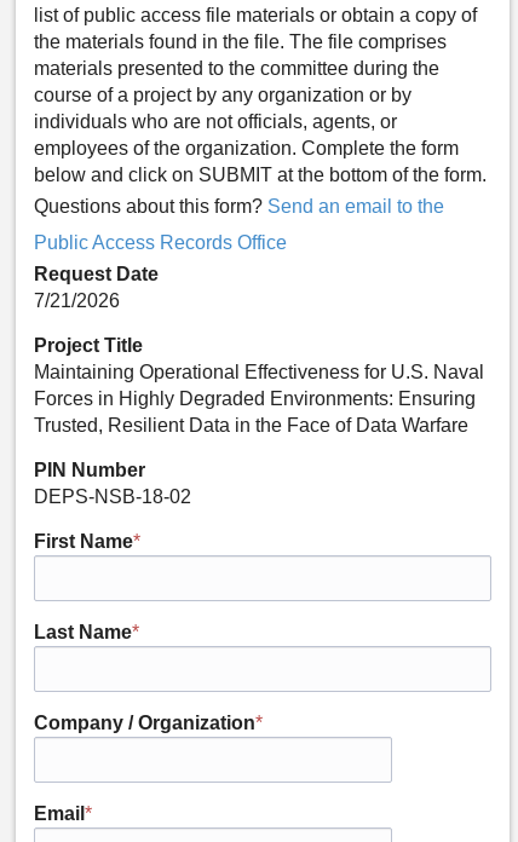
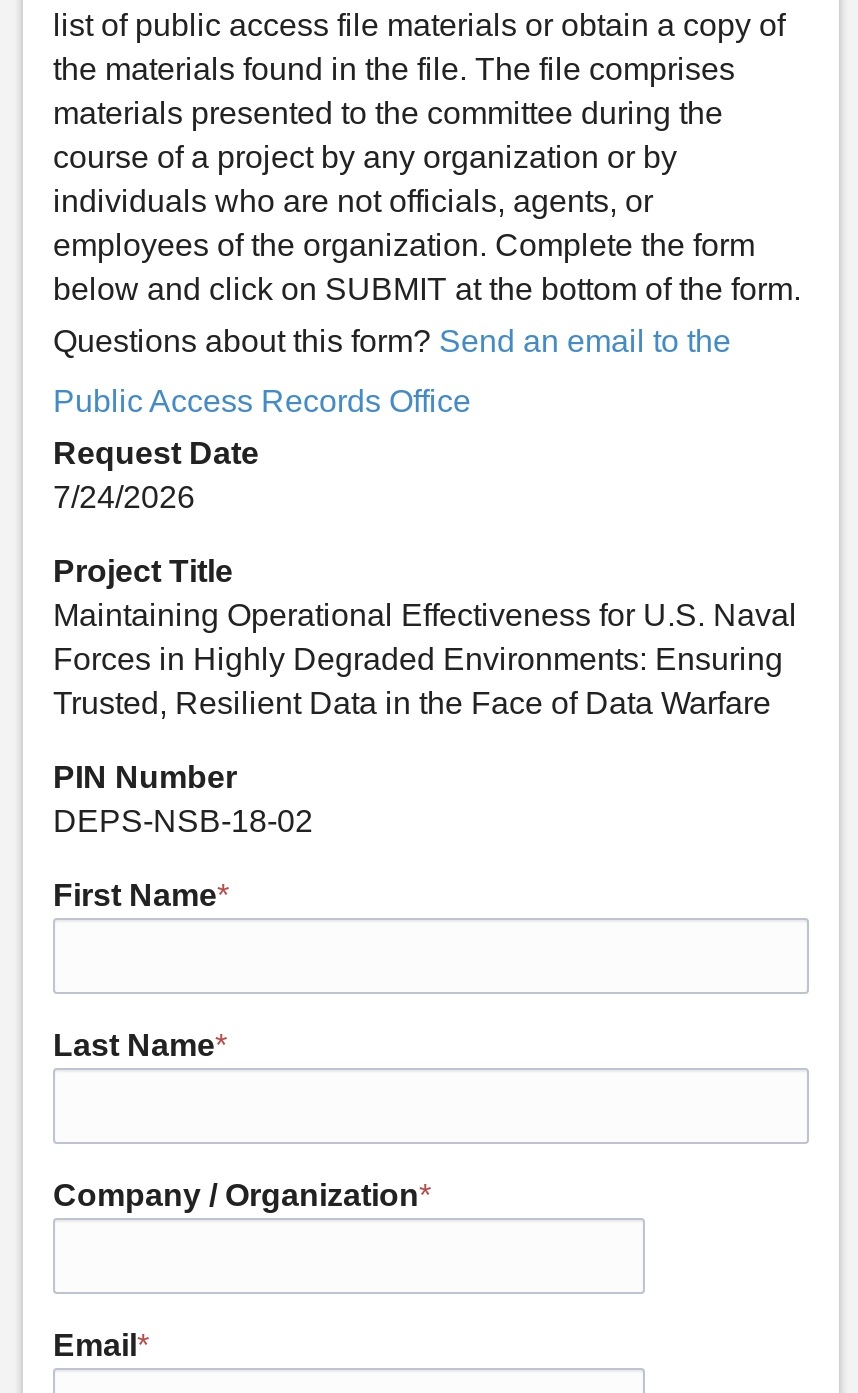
[34,290,120,311] 7/21/2026 -> [53,480,195,514] 7/24/2026

